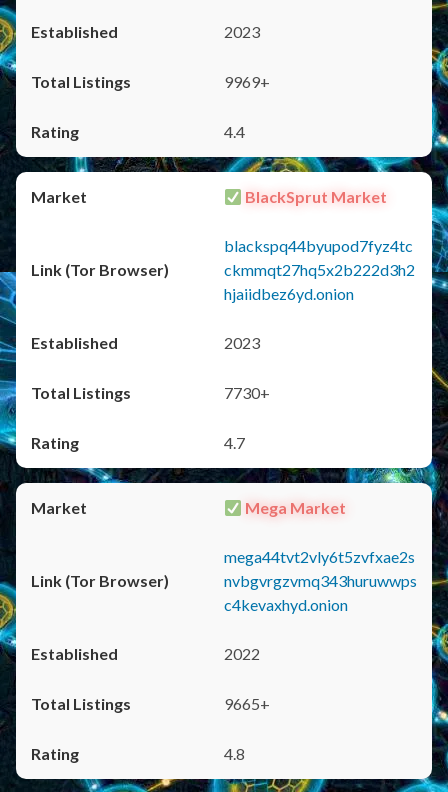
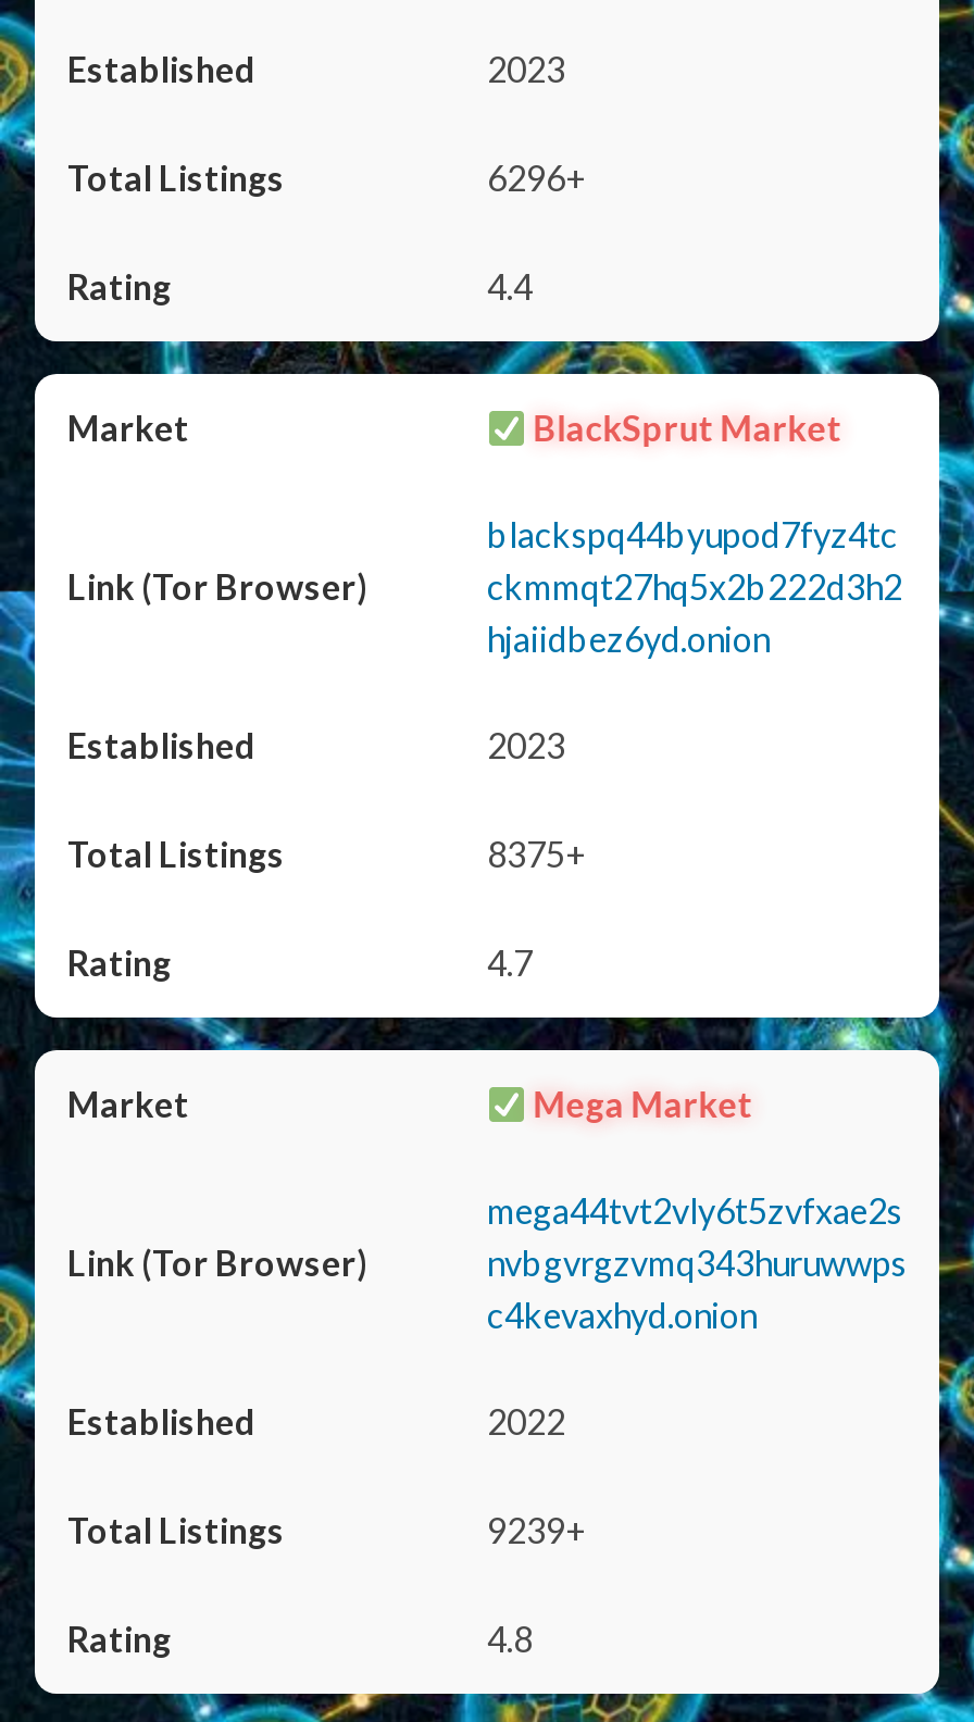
[224,72,270,91] 9969+ -> [487,157,587,198] 6296+
[224,383,270,402] 7730+ -> [487,833,587,874] 8375+
[224,694,270,713] 9665+ -> [487,1509,587,1550] 9239+

